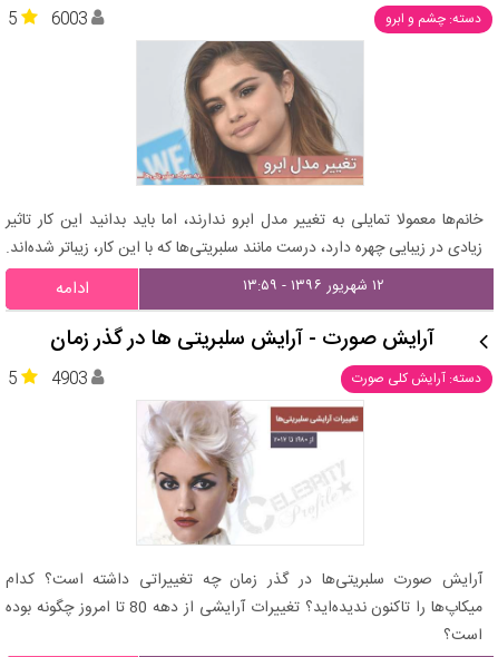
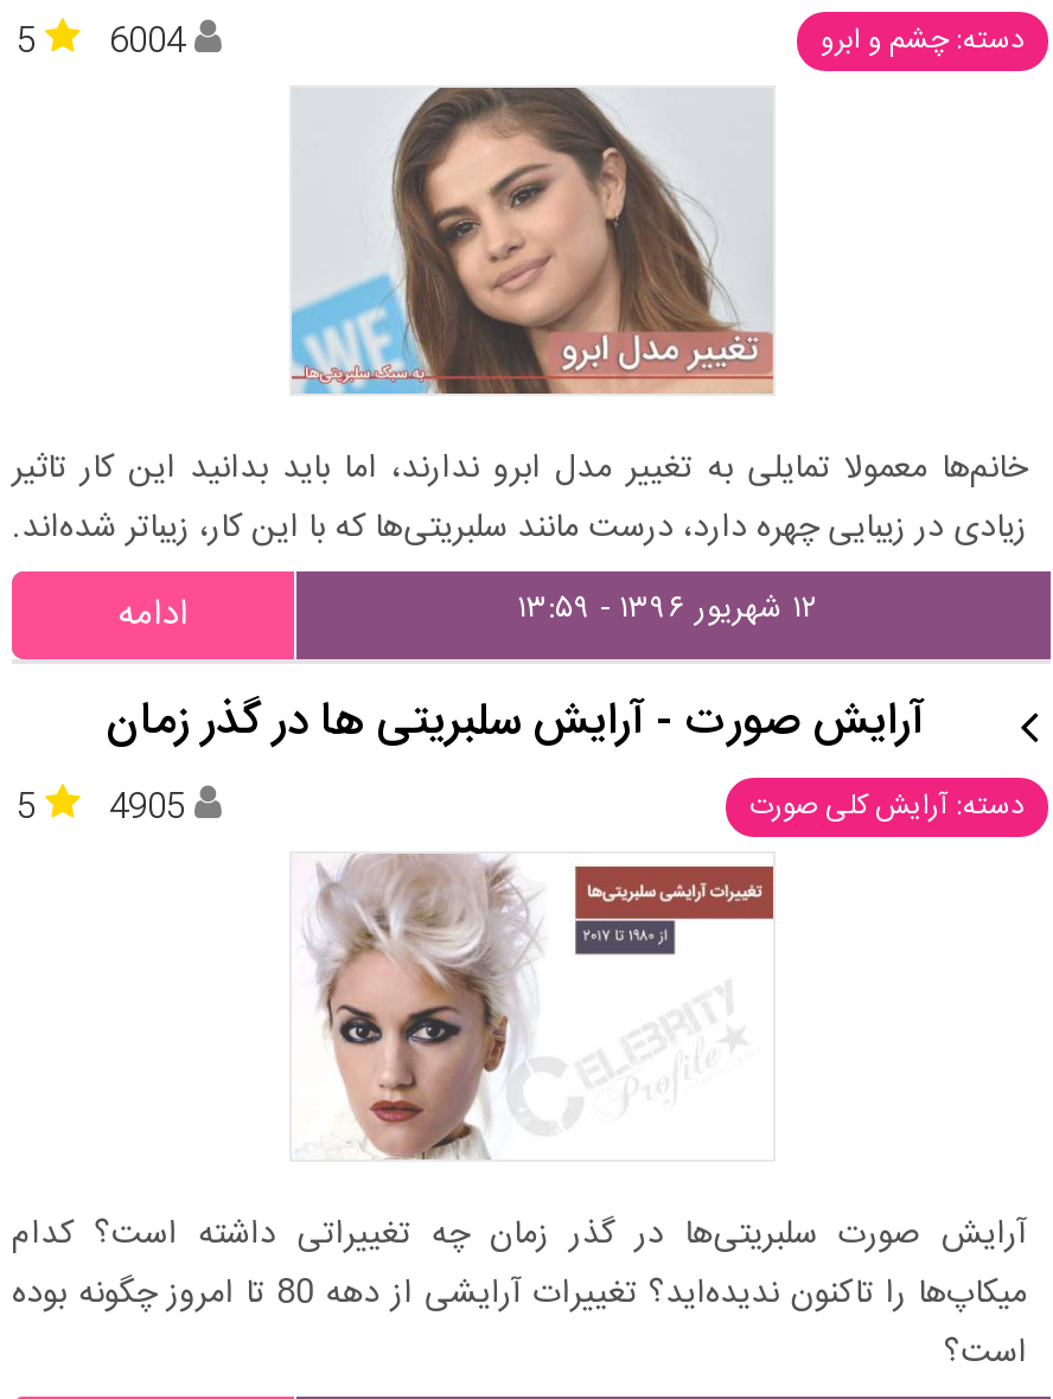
[8,7,87,33] 5 6003 -> [17,14,185,71] 5 6004
[8,366,87,393] 5 4903 -> [17,780,185,837] 5 4905

